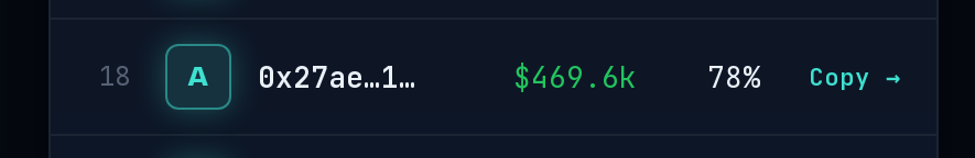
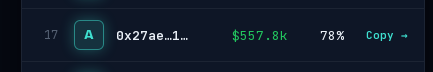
[99,58,209,94] 18 A -> [44,26,94,43] 17 A
[513,58,637,95] $469.6k -> [232,26,288,43] $557.8k

